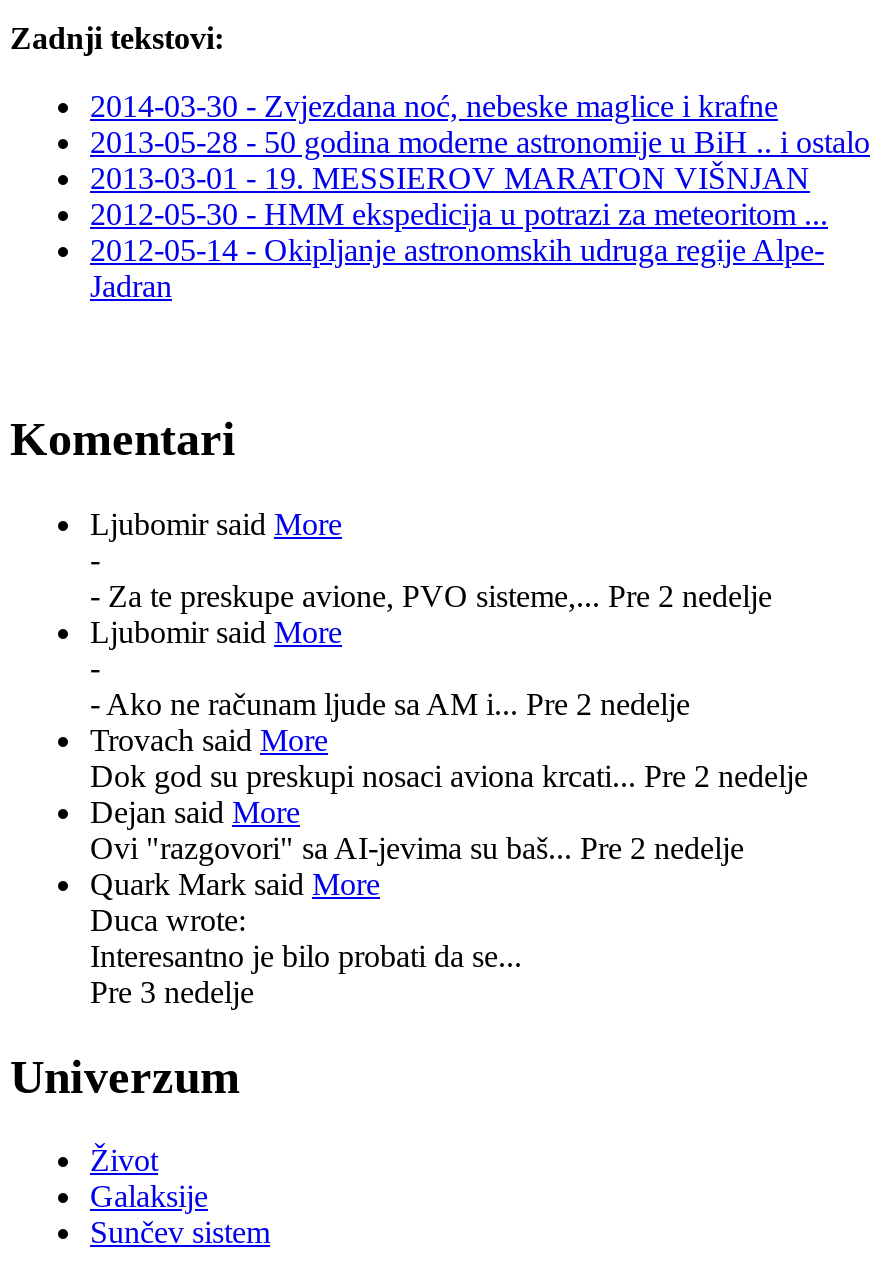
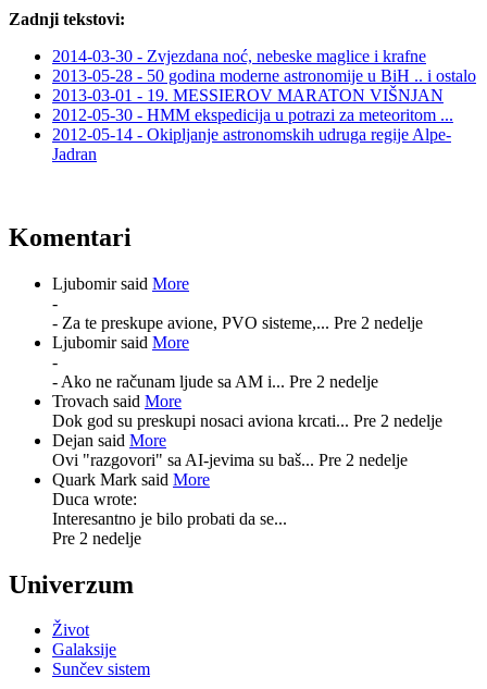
[90,974,254,1008] Pre 3 nedelje -> [52,529,141,547] Pre 2 nedelje

